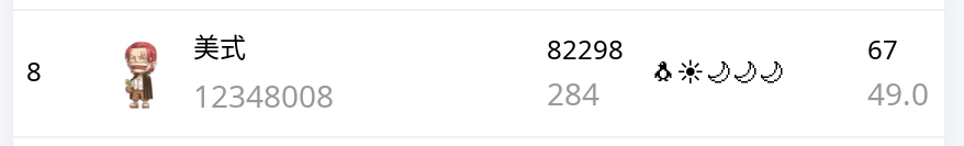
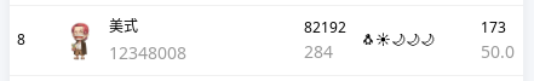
[547,31,624,68] 82298 -> [304,17,346,37] 82192
[867,31,898,68] 67 -> [481,17,506,37] 173
[867,72,929,114] 49.0 -> [481,40,515,63] 50.0

